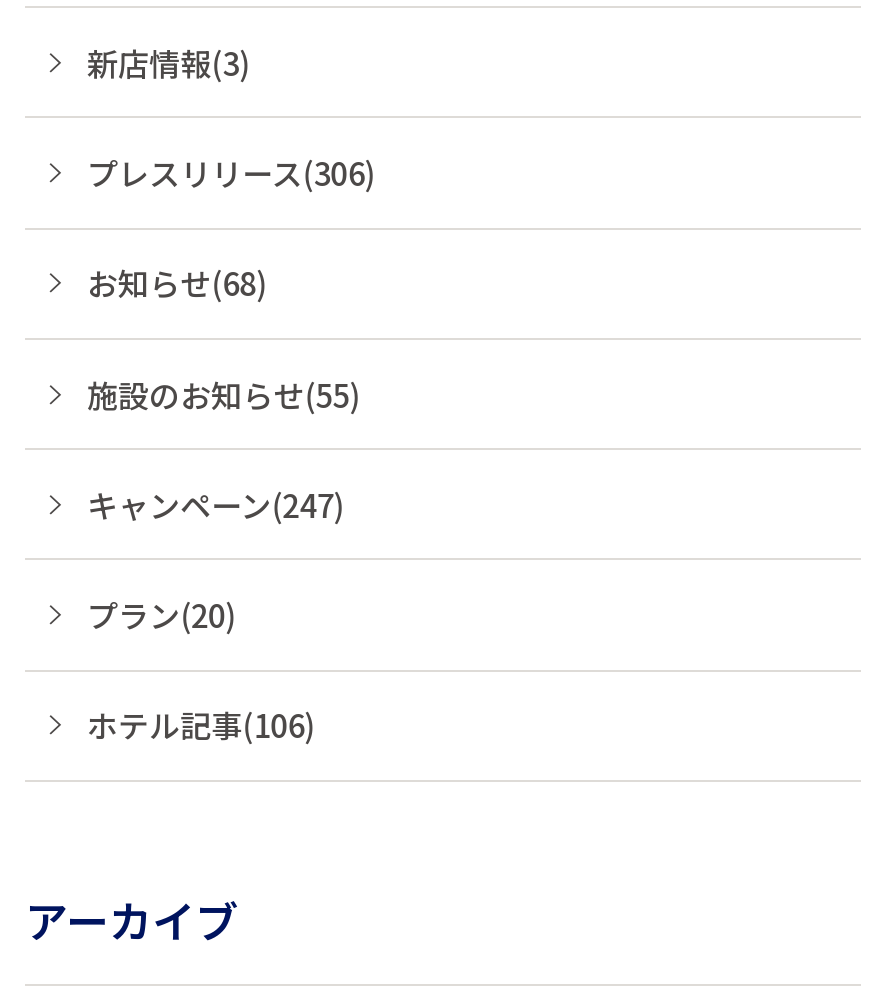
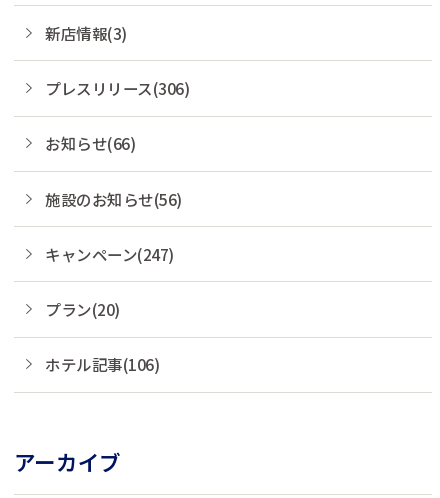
[87,260,268,304] お知らせ(68) -> [45,132,135,154] お知らせ(66)
[87,371,361,415] 施設のお知らせ(55) -> [45,187,182,209] 施設のお知らせ(56)

